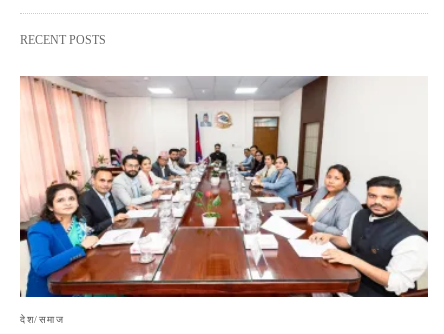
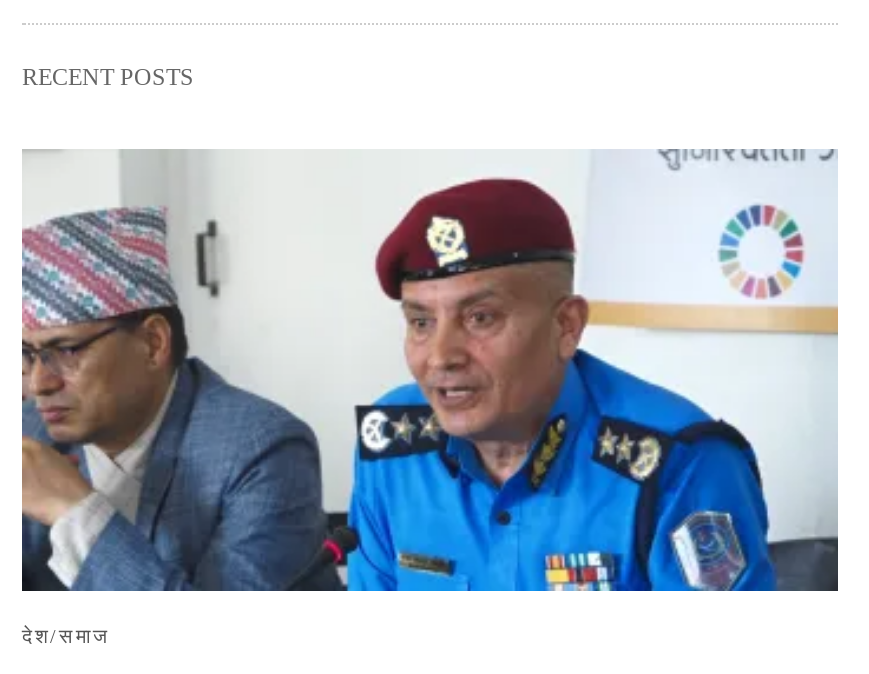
[19,75,429,298] [image] -> [20,149,838,593] [image]

